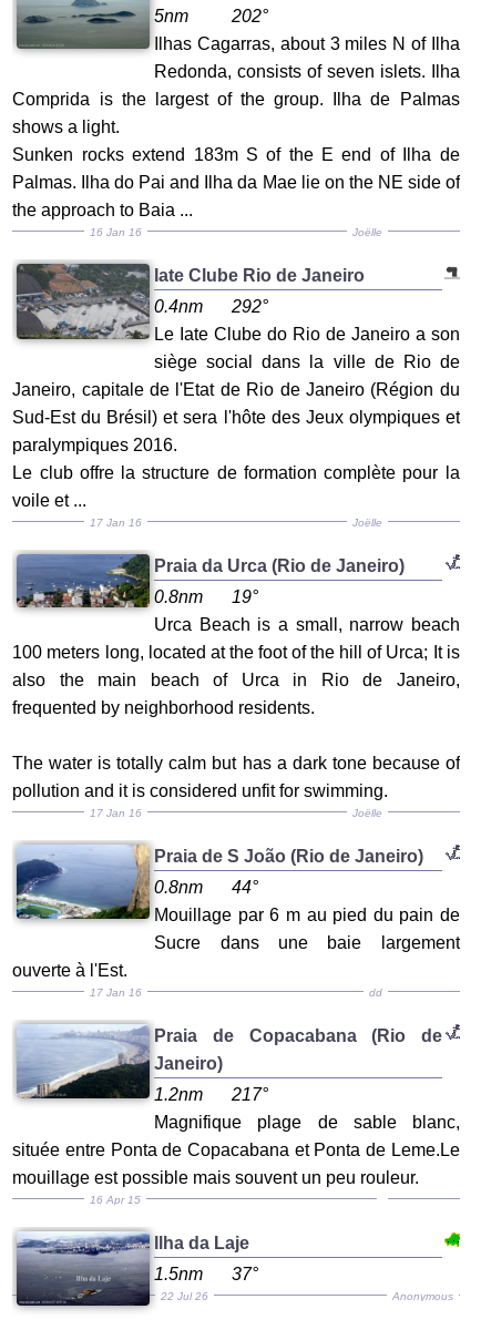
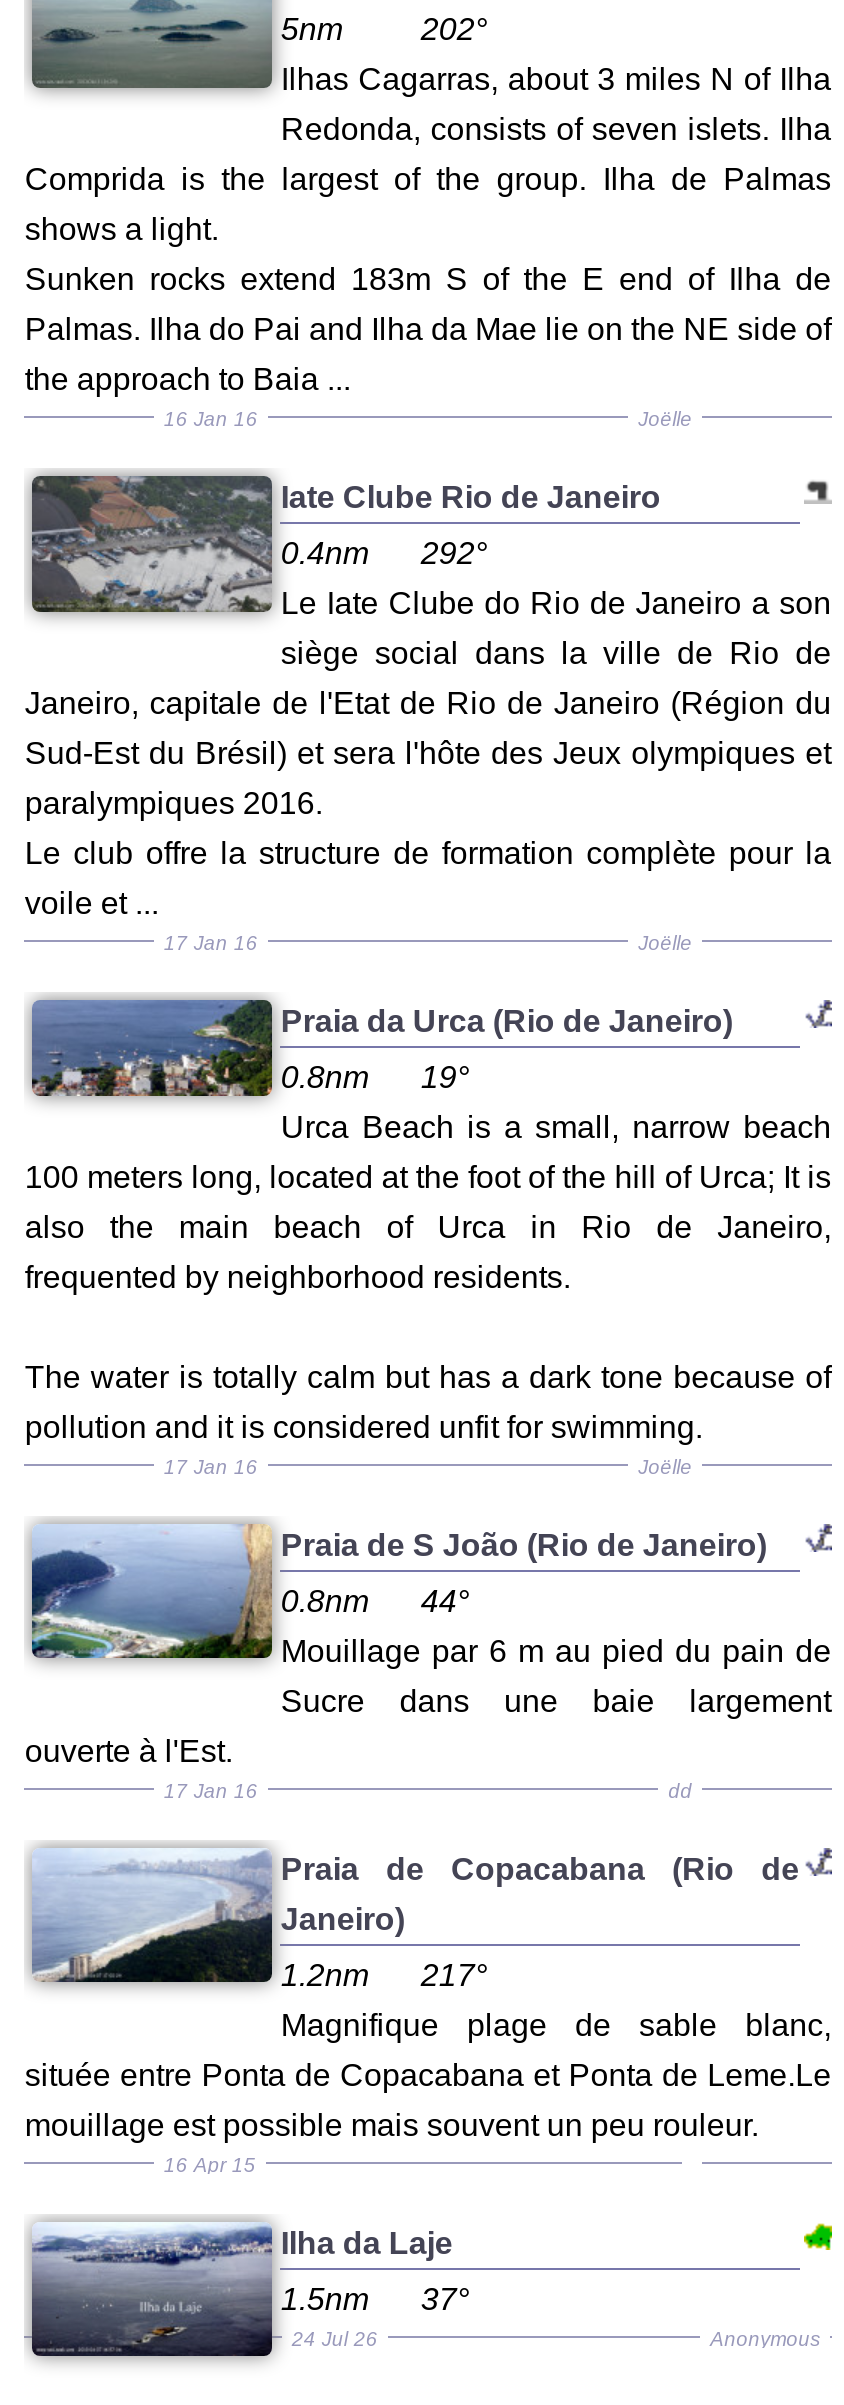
[161,1291,208,1303] 22 Jul 26 -> [292,2329,378,2351] 24 Jul 26

